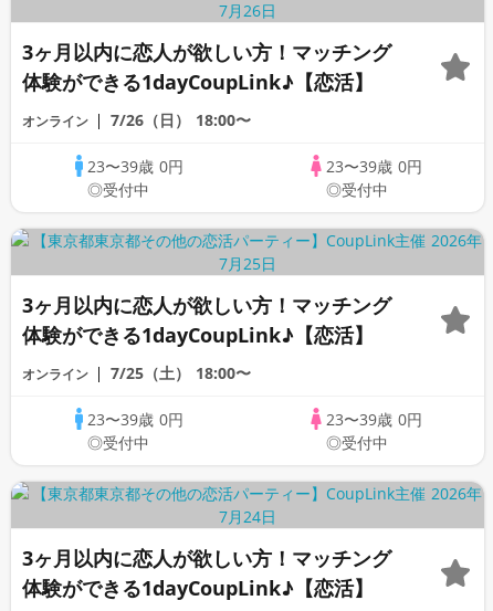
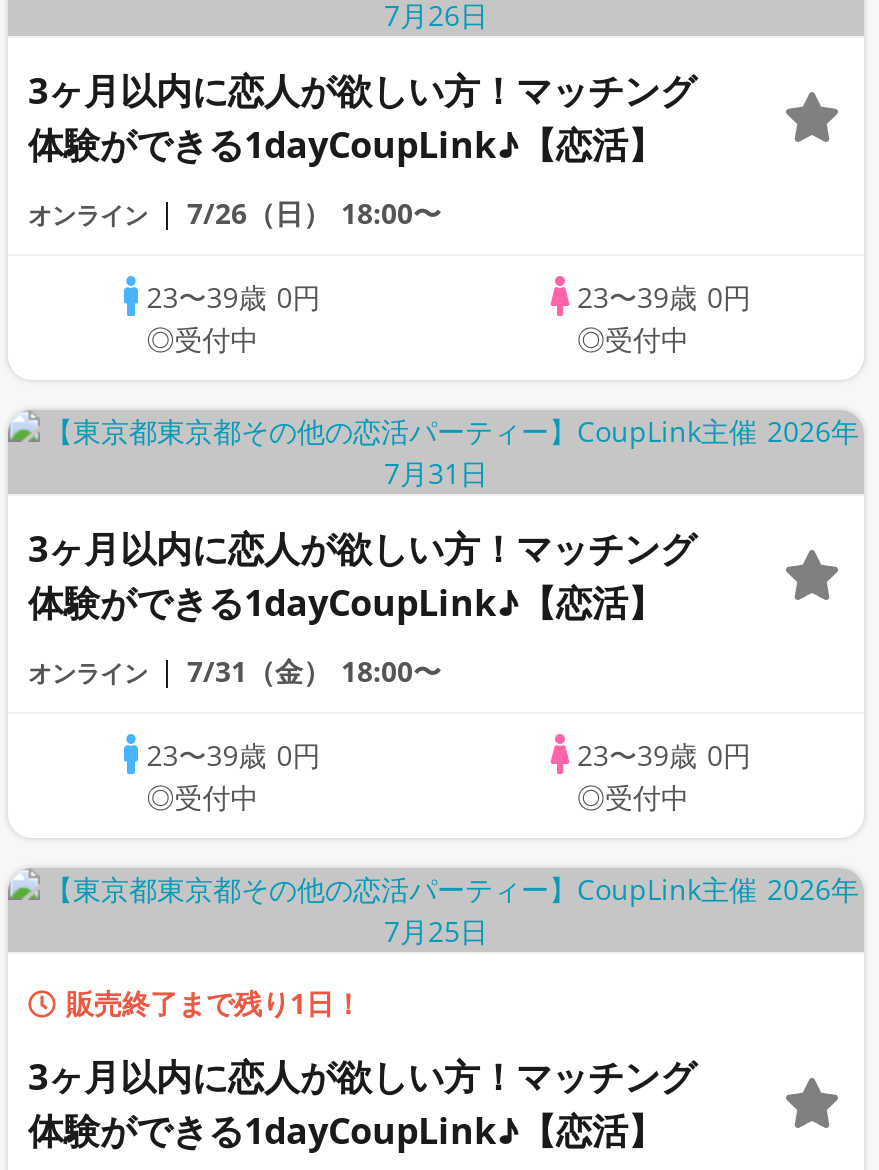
[22,362,250,383] オンライン 7/25（土） 18:00〜 -> [28,652,441,690] オンライン 7/31（金） 18:00〜
none -> [56,984,362,1022] 販売終了まで残り1日！

